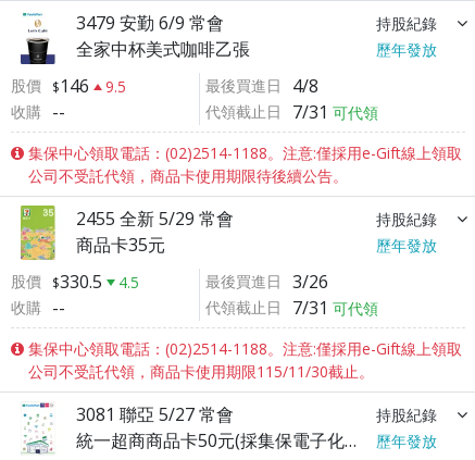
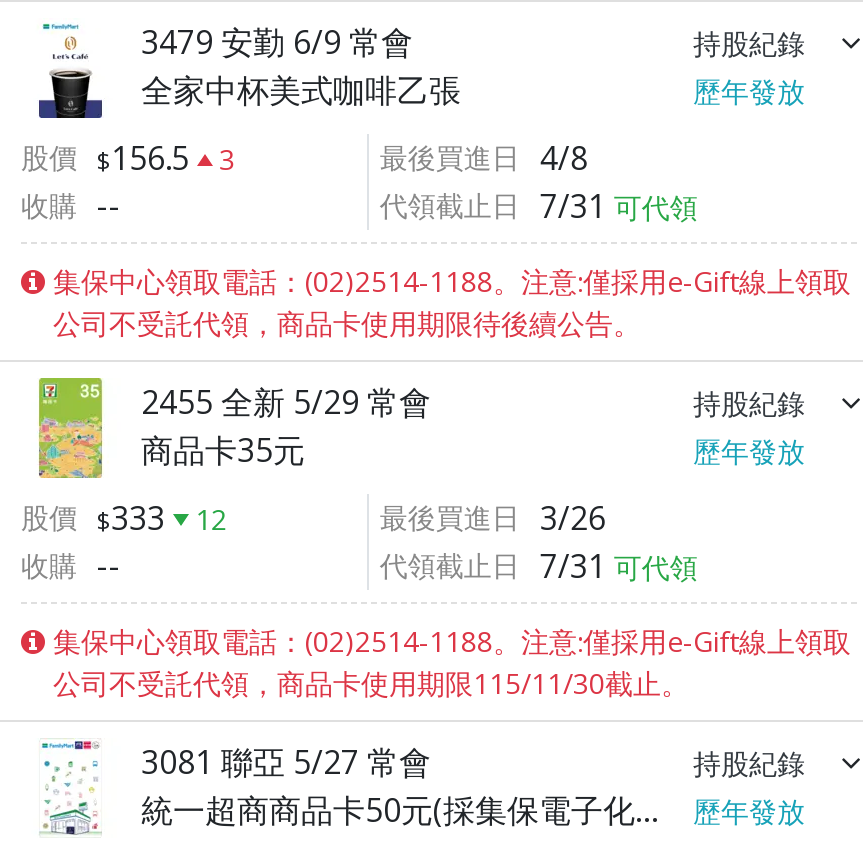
[60,74,89,98] 146 -> [111,136,189,180] 156.5
[106,76,126,97] 9.5 -> [219,140,235,178] 3
[60,270,102,294] 330.5 -> [111,496,165,540] 333
[119,272,139,293] 4.5 -> [195,500,227,538] 12

